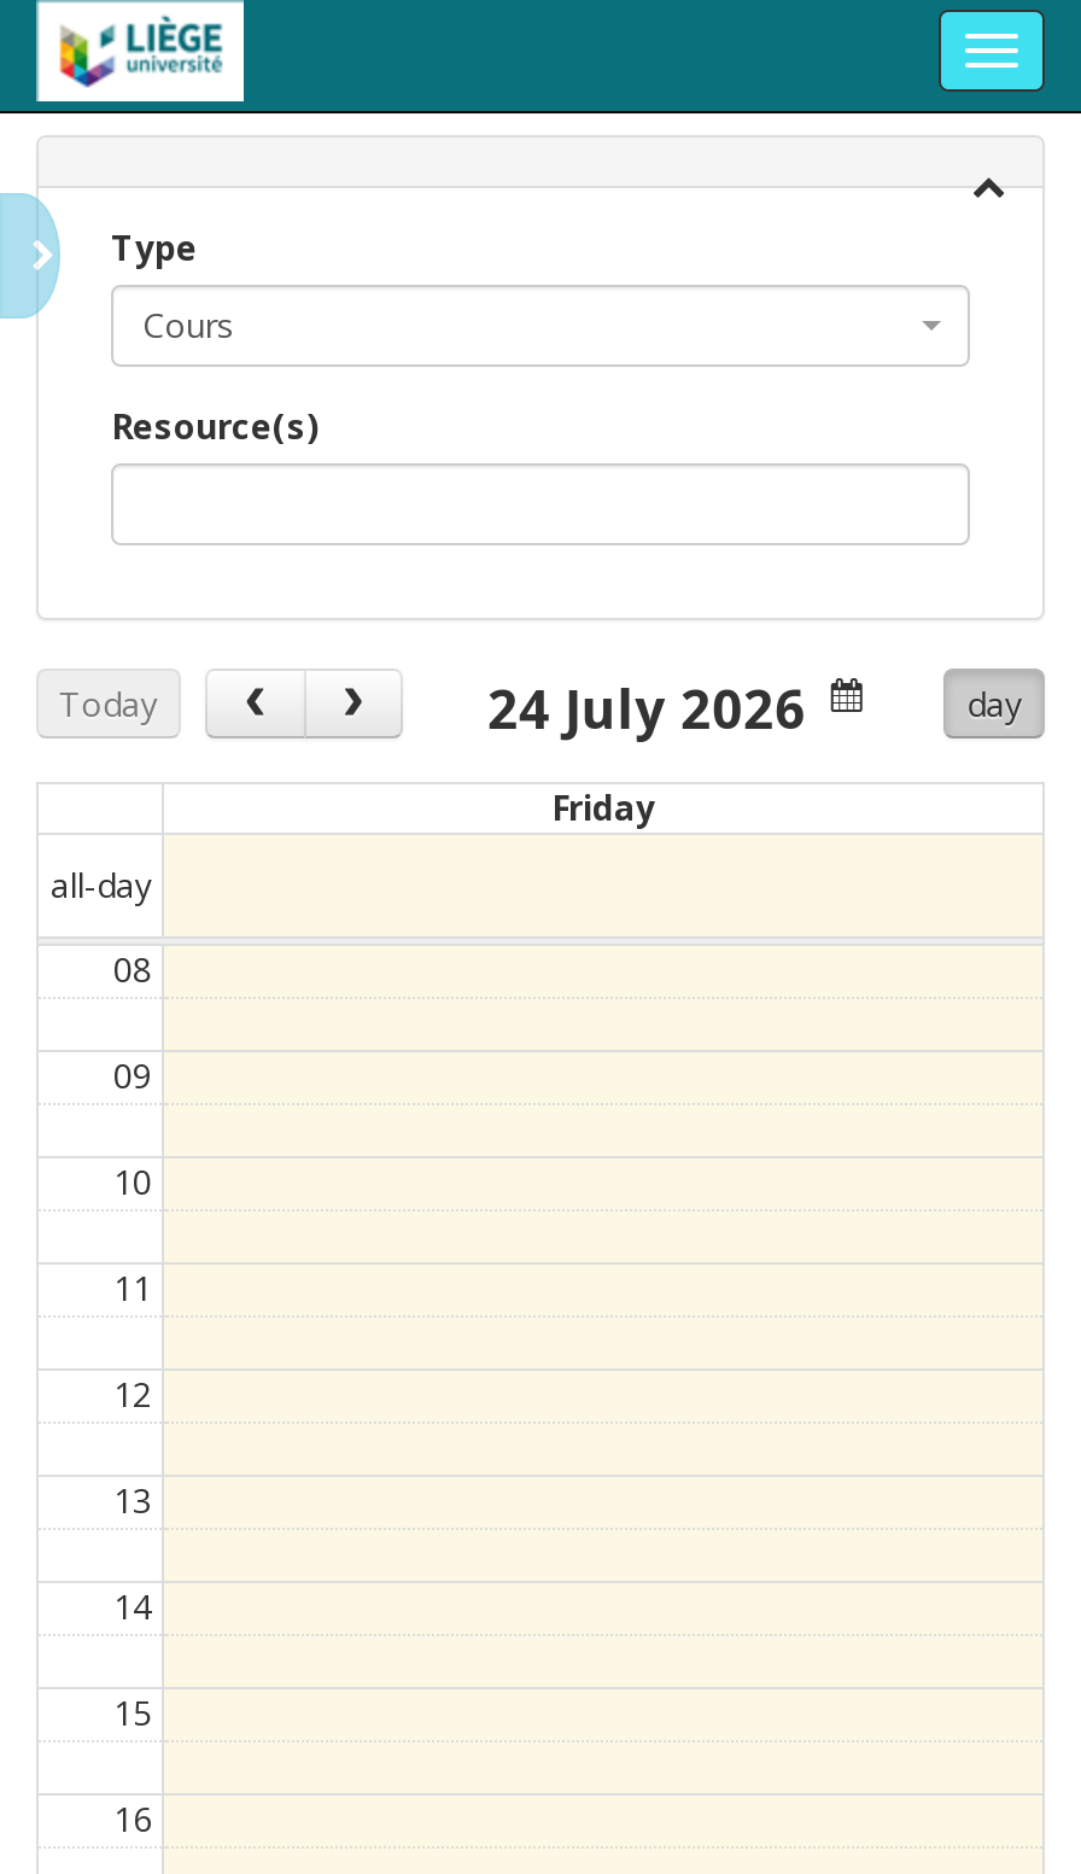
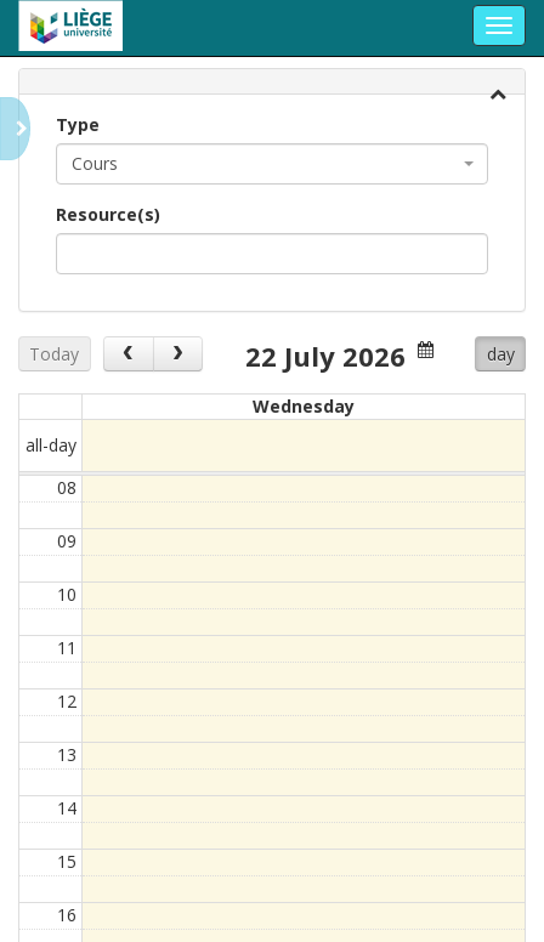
[487,671,806,743] 24 July 2026 -> [245,337,405,374] 22 July 2026
[551,784,655,830] Friday -> [253,395,355,418] Wednesday

